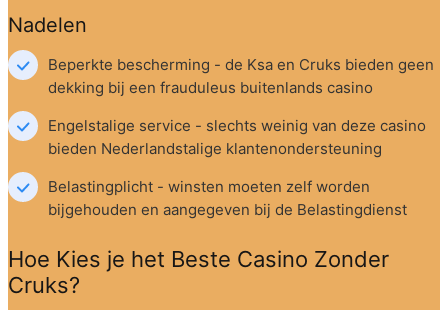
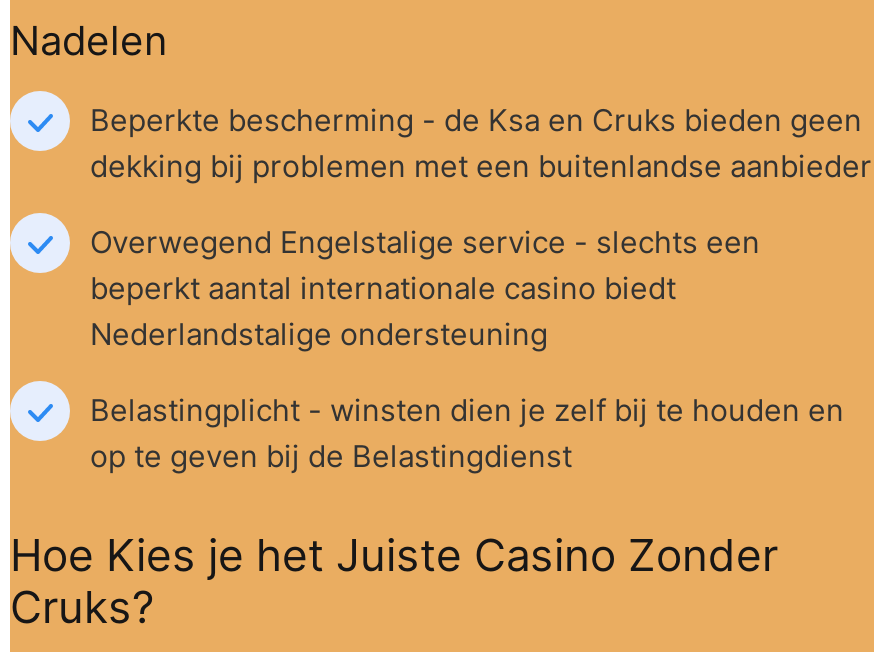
[48,78,373,97] dekking bij een frauduleus buitenlands casino -> [90,147,872,185] dekking bij problemen met een buitenlandse aanbieder
[48,116,426,158] Engelstalige service - slechts weinig van deze casino | bieden Nederlandstalige klantenondersteuning -> [90,223,760,353] Overwegend Engelstalige service - slechts een | beperkt aantal internationale casino biedt | Nederlandstalige ondersteuning
[48,177,407,219] Belastingplicht - winsten moeten zelf worden | bijgehouden en aangegeven bij de Belastingdienst -> [90,391,844,475] Belastingplicht - winsten dien je zelf bij te houden en | op te geven bij de Belastingdienst
[8,246,389,272] Hoe Kies je het Beste Casino Zonder -> [10,529,778,581] Hoe Kies je het Juiste Casino Zonder

